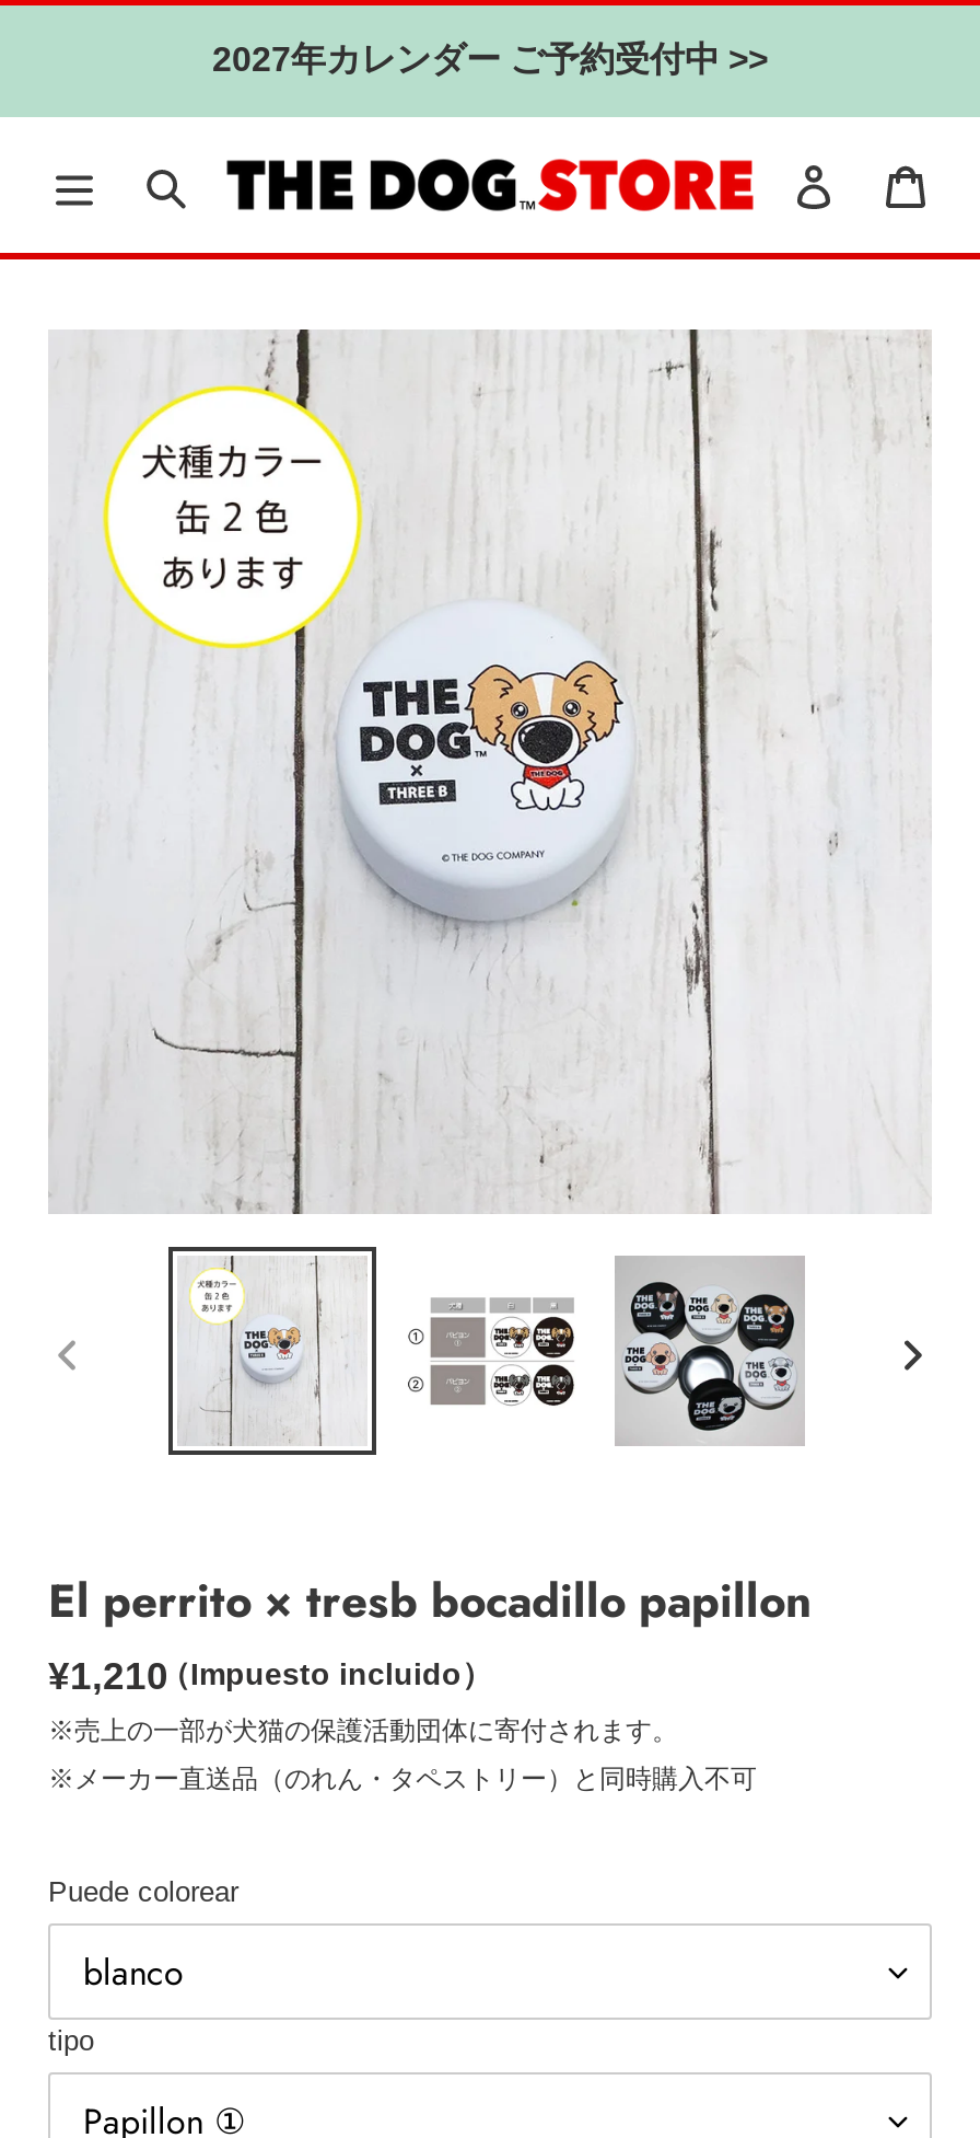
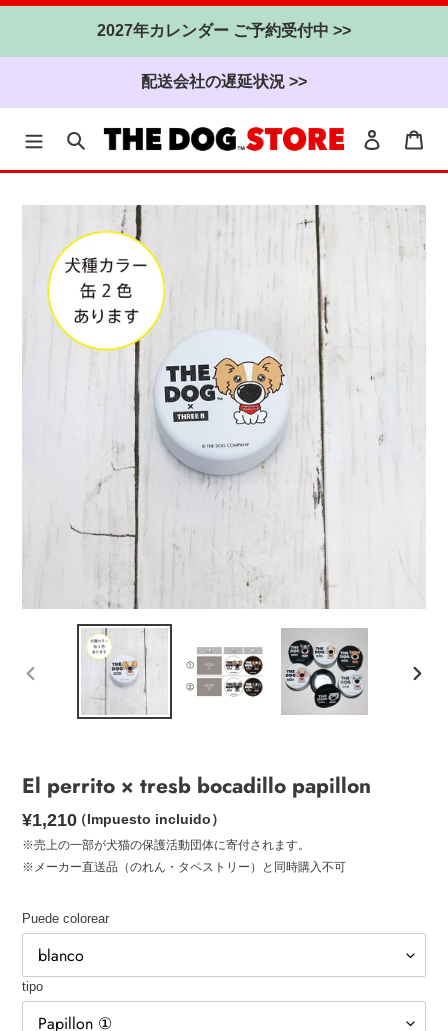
none -> [141,73,307,90] 配送会社の遅延状況 >>

